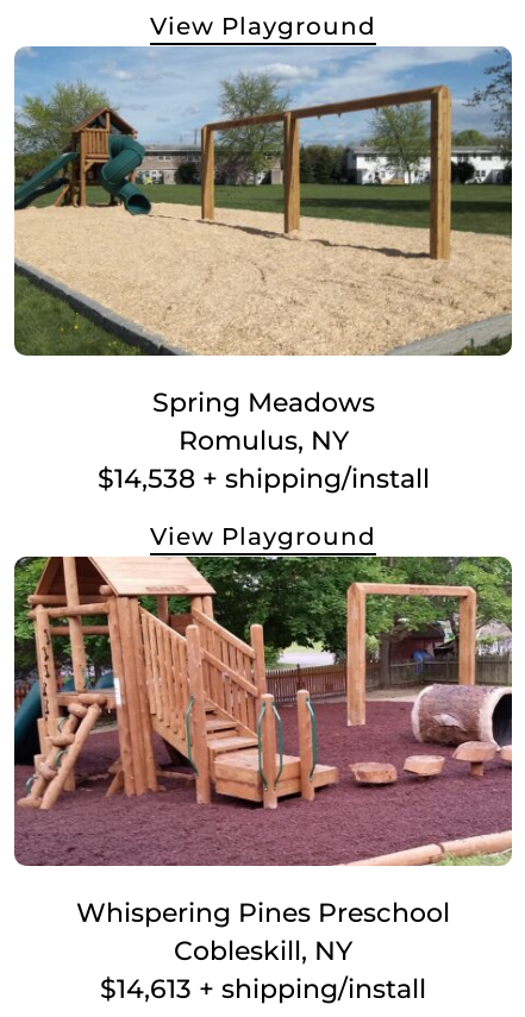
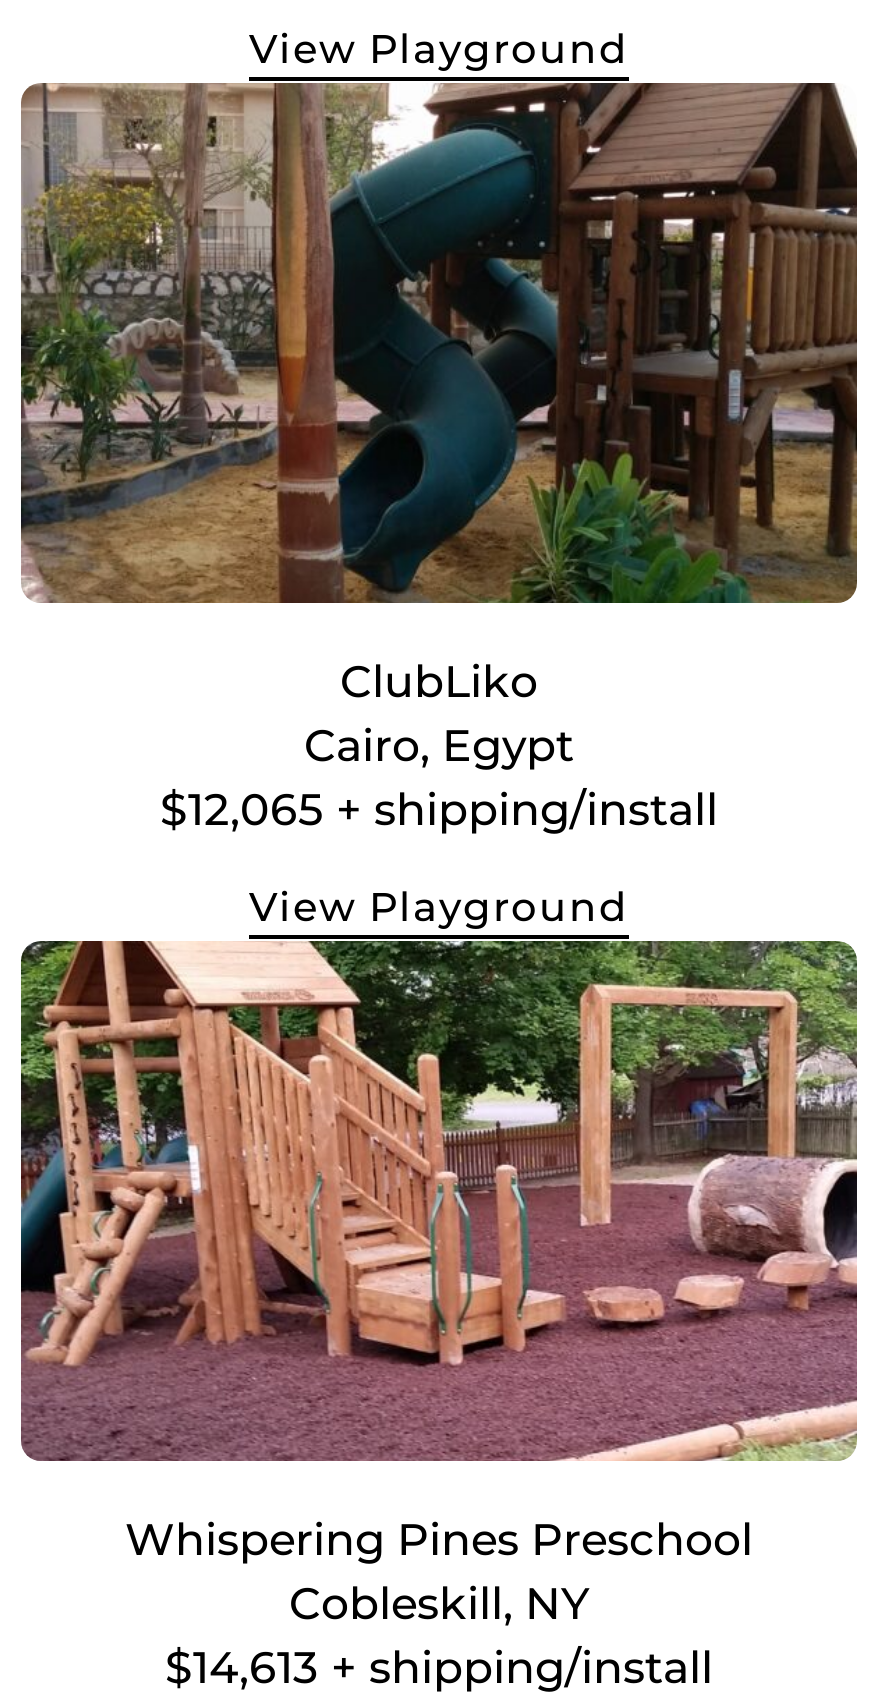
[14,45,513,495] [image] | Spring Meadows | Romulus, NY | $14,538 + shipping/install -> [19,80,859,836] [image] | ClubLiko | Cairo, Egypt | $12,065 + shipping/install

